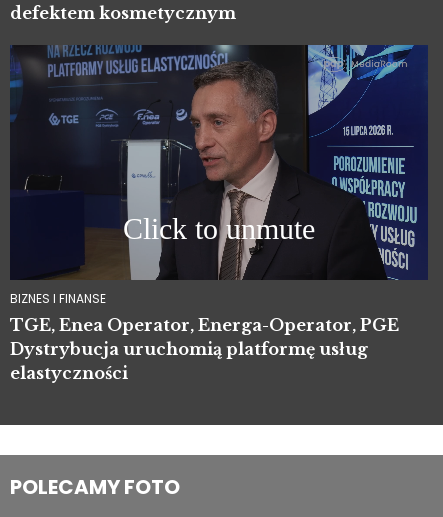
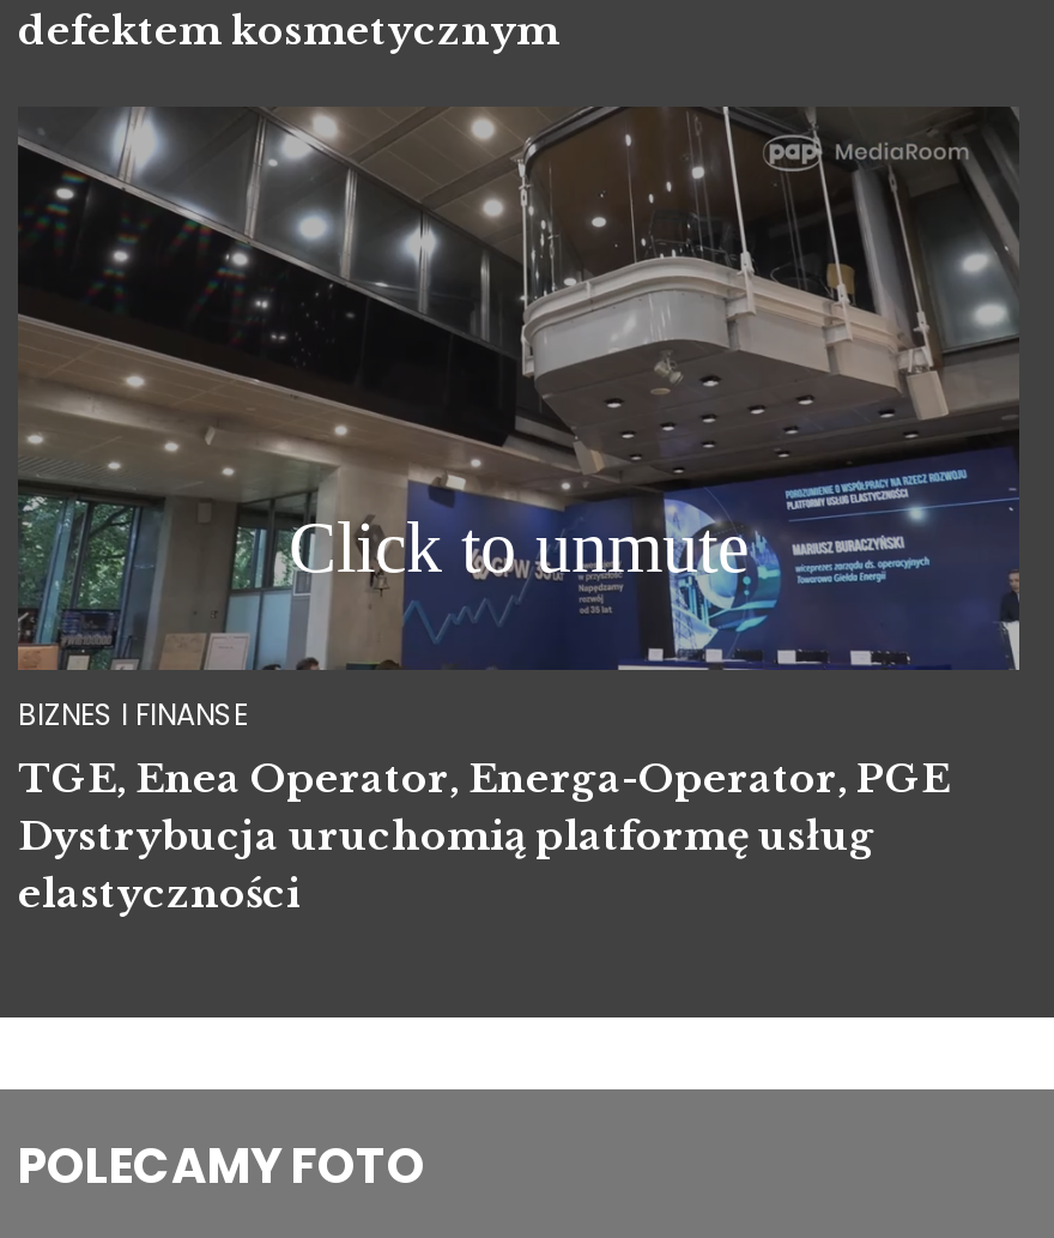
[10,44,428,280] [image] -> [18,105,1022,671] [image]

